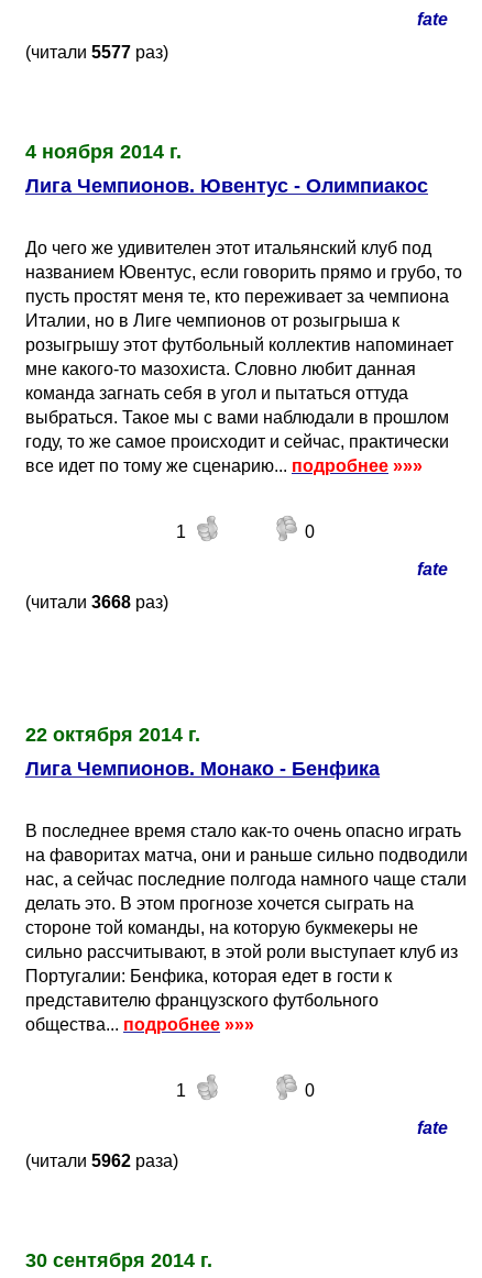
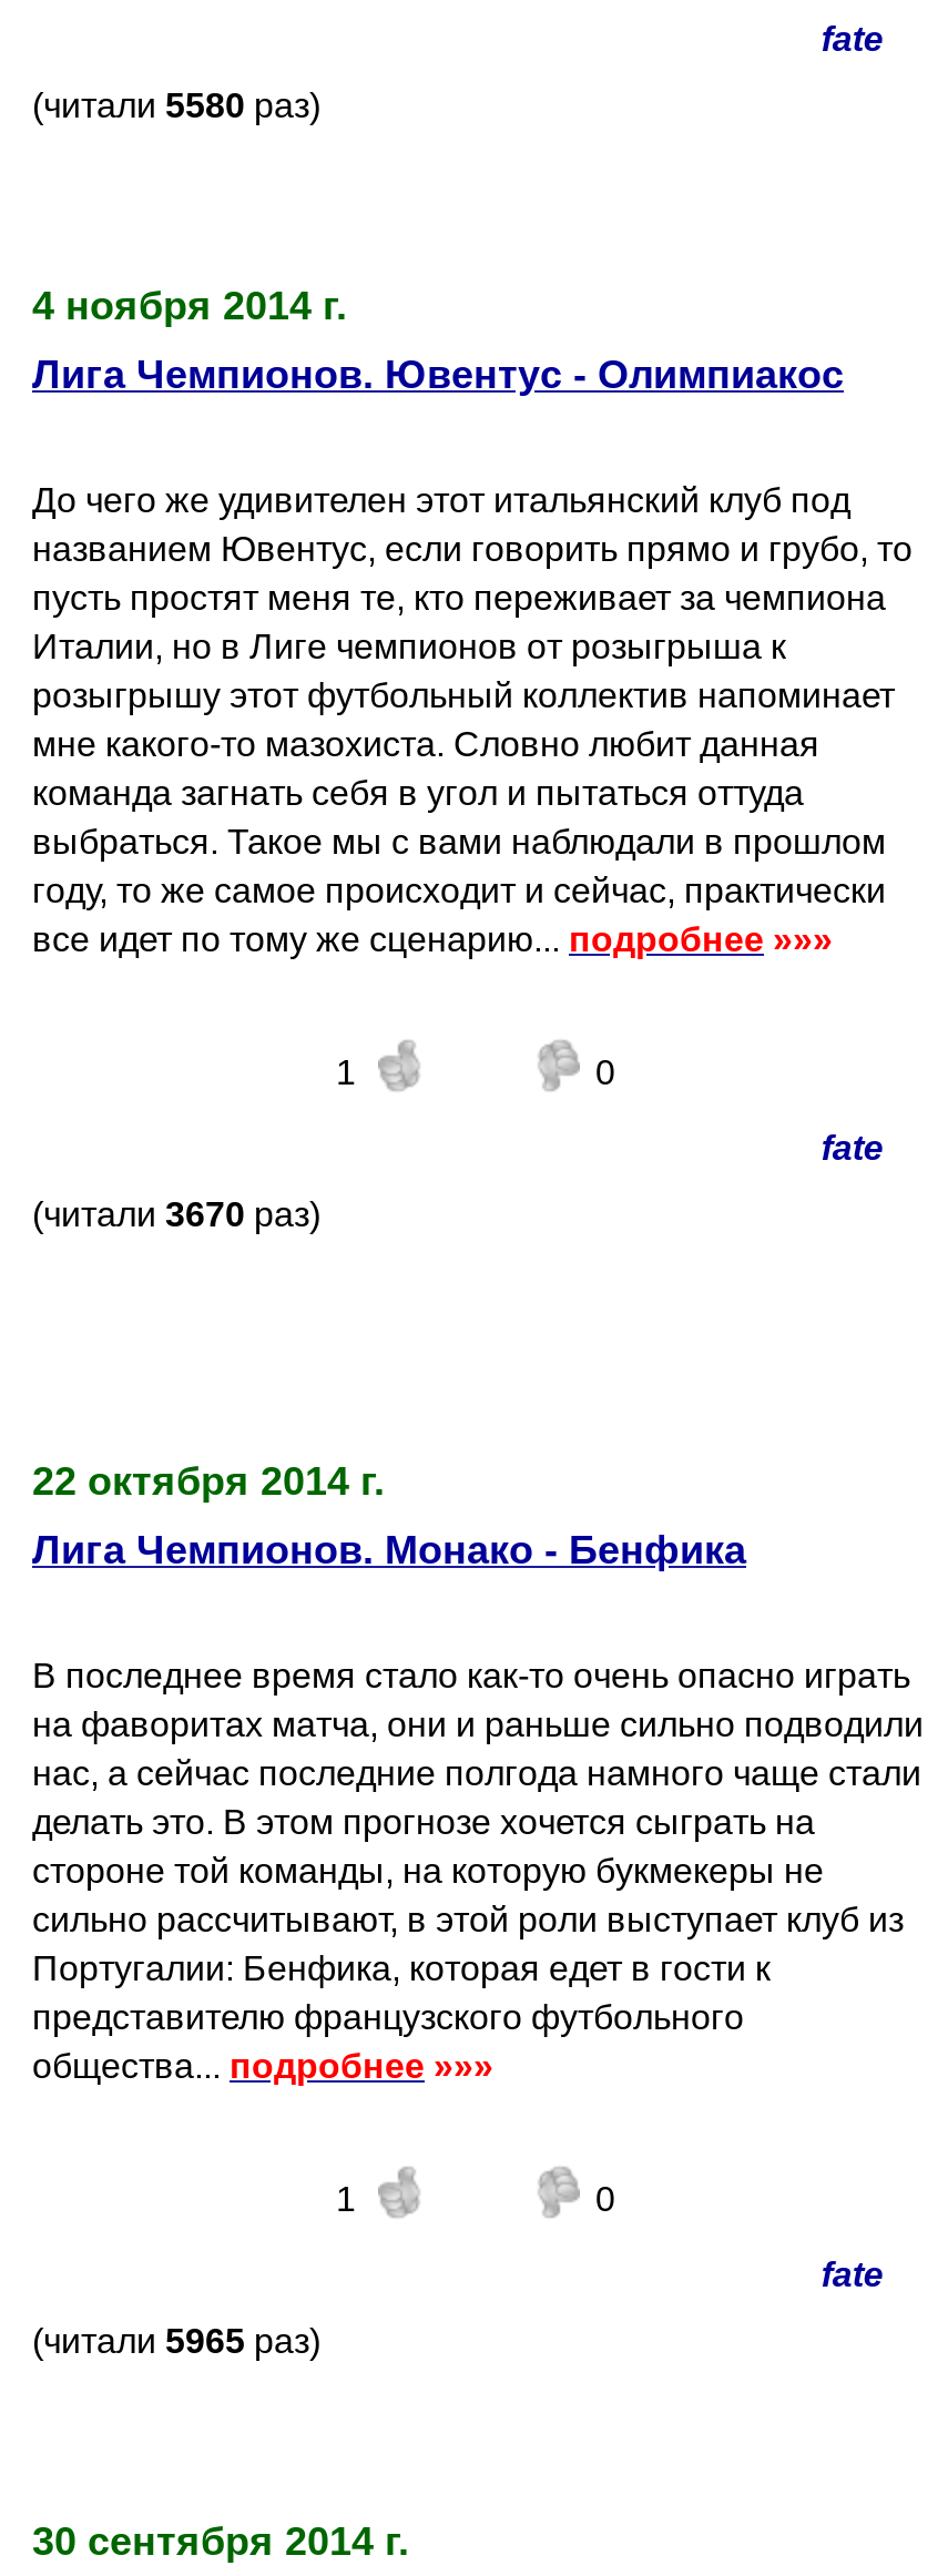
[25,43,168,62] (читали 5577 раз) -> [32,86,320,124] (читали 5580 раз)
[25,593,168,612] (читали 3668 раз) -> [32,1195,320,1233] (читали 3670 раз)
[25,1152,178,1170] (читали 5962 раза) -> [32,2322,320,2360] (читали 5965 раз)

